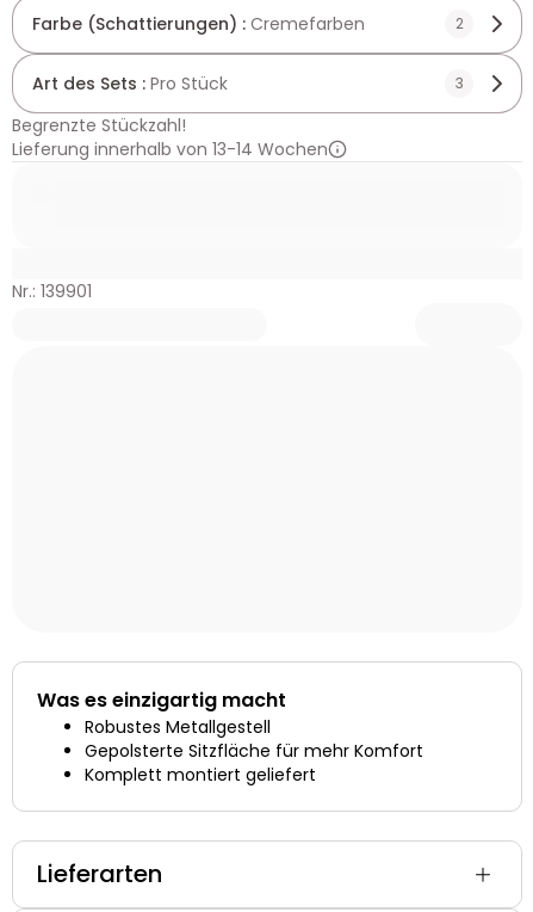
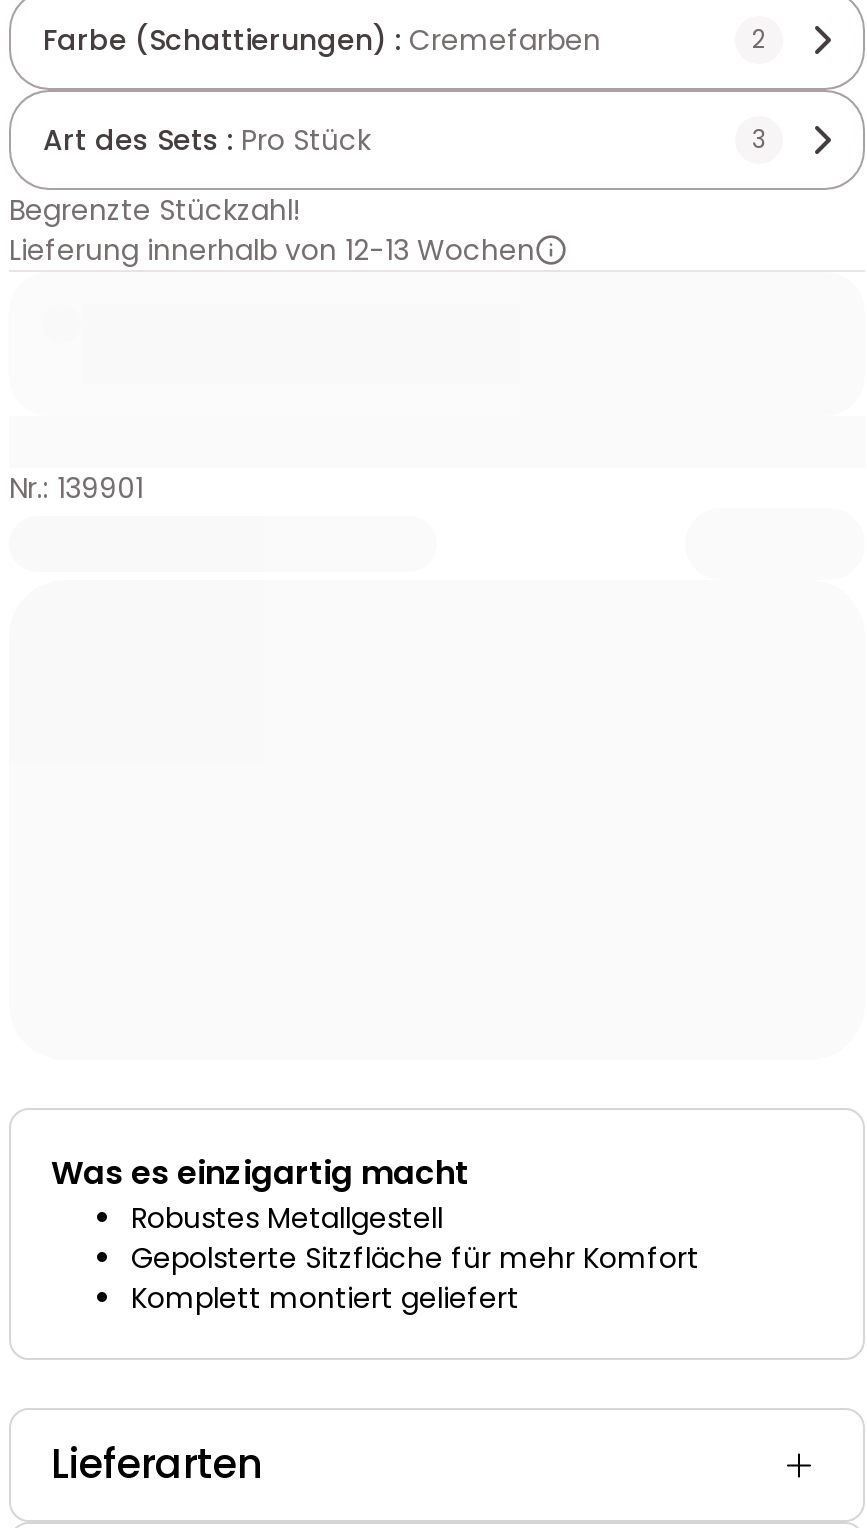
[12,137,328,161] Lieferung innerhalb von 13-14 Wochen -> [9,229,535,269] Lieferung innerhalb von 12-13 Wochen

